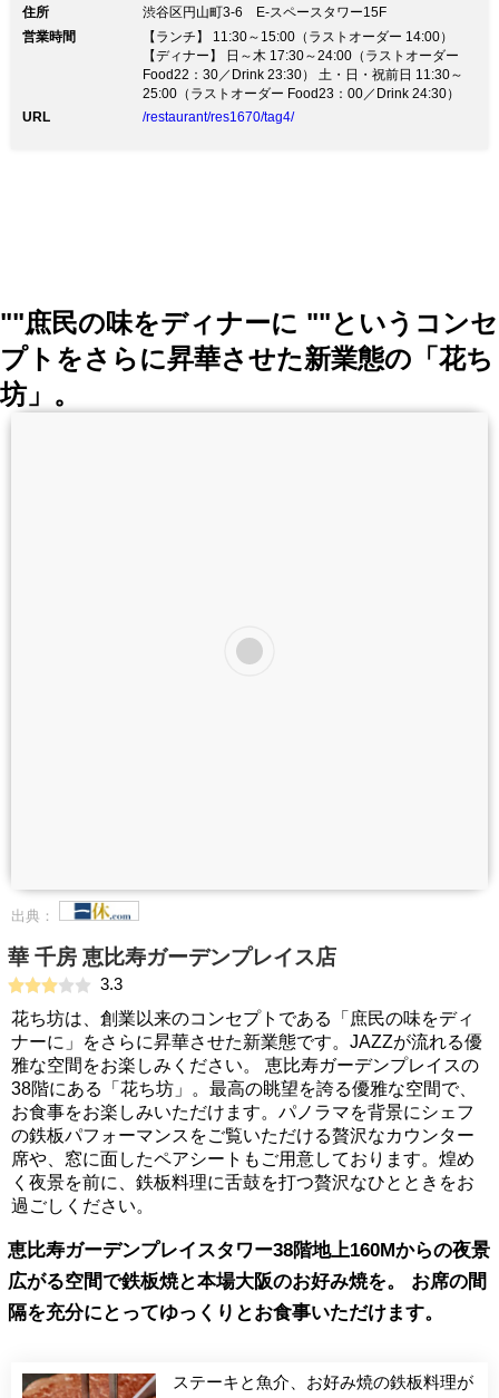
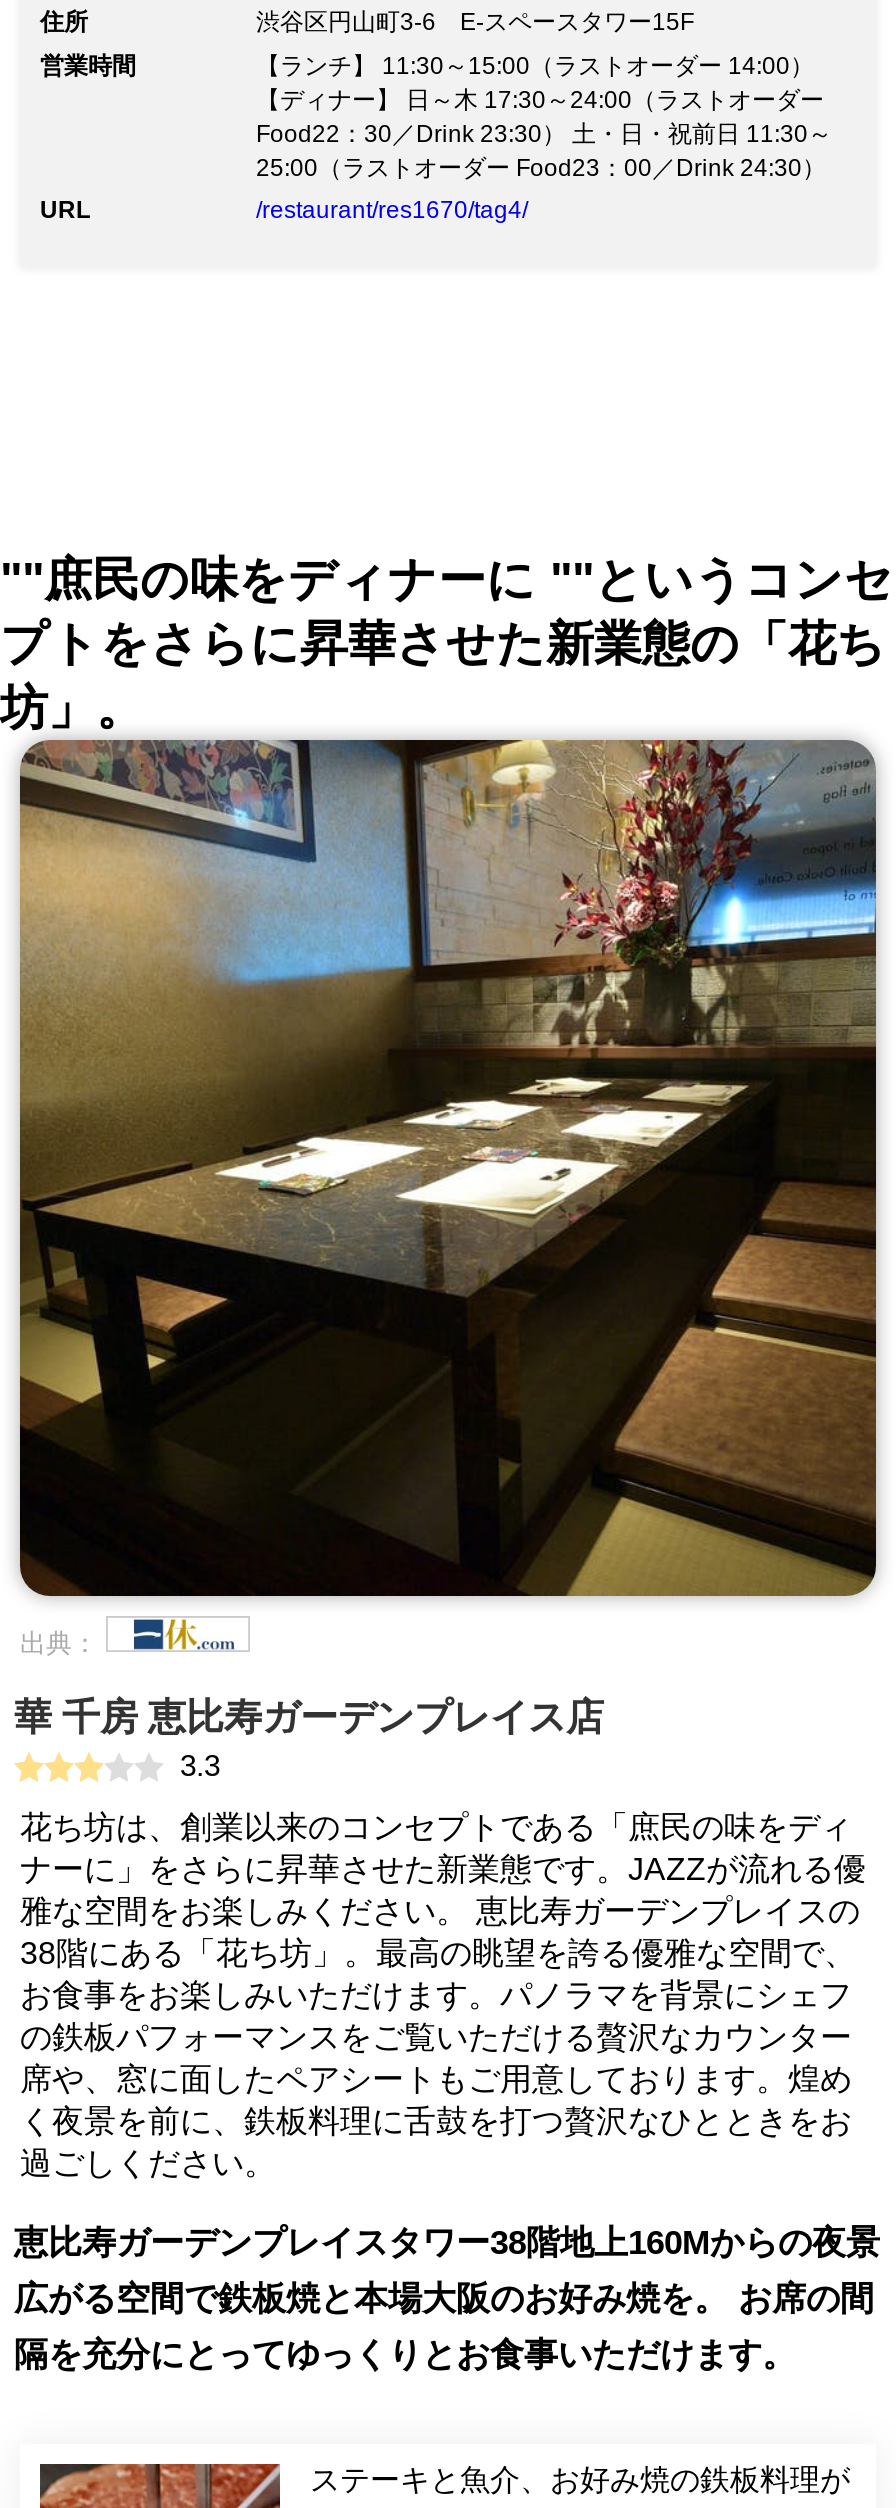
none -> [18,738,878,1598] [image]

